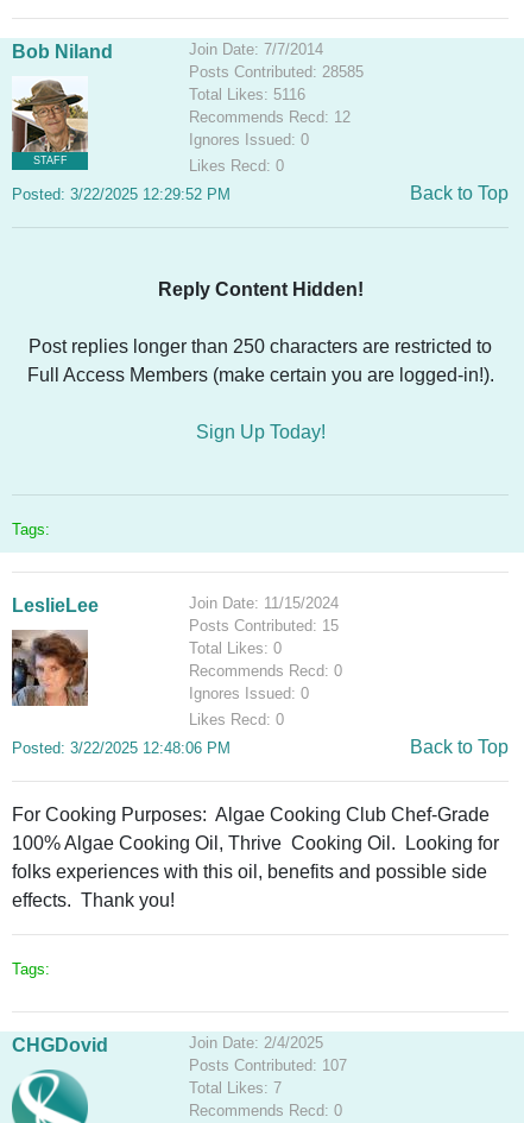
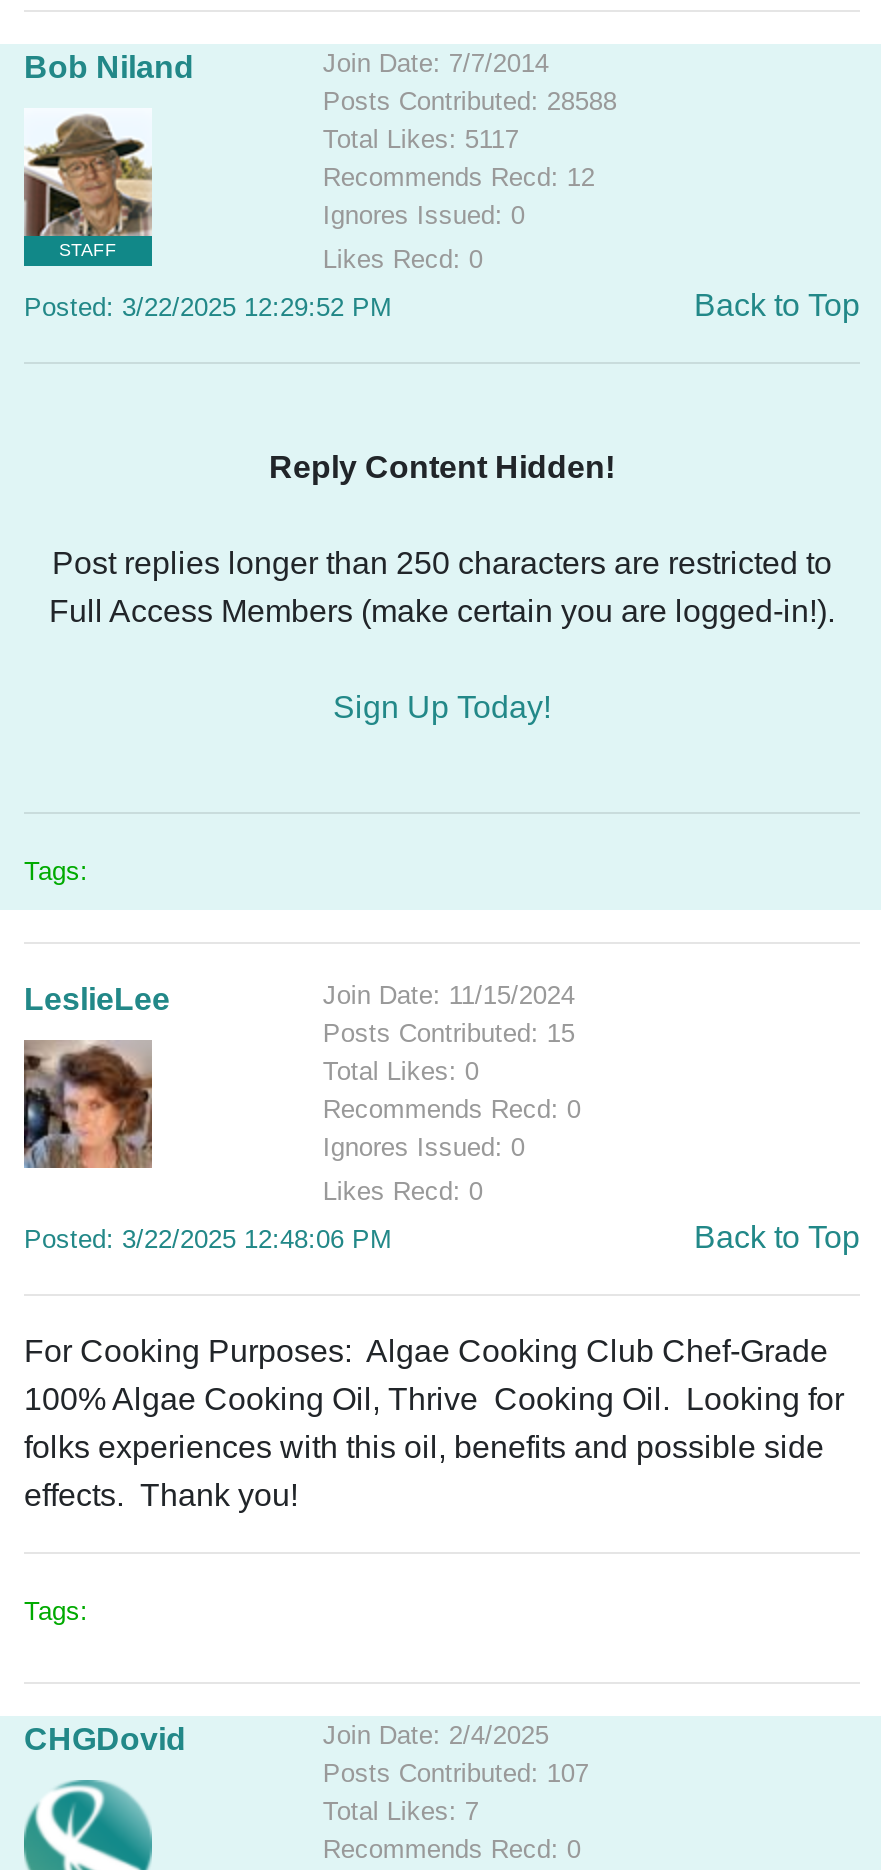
[189,63,364,81] Posts Contributed: 28585 -> [323,86,617,116] Posts Contributed: 28588
[189,86,306,103] Total Likes: 5116 -> [323,124,519,154] Total Likes: 5117

